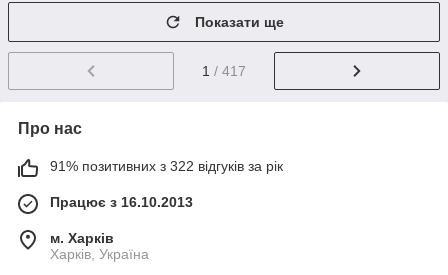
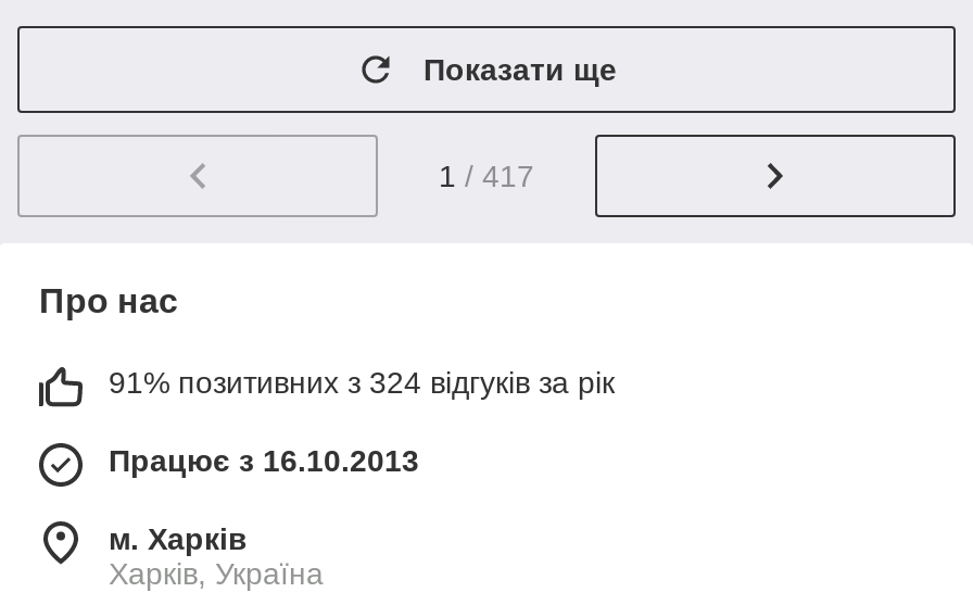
[50,158,283,174] 91% позитивних з 322 відгуків за рік -> [109,365,615,400] 91% позитивних з 324 відгуків за рік

